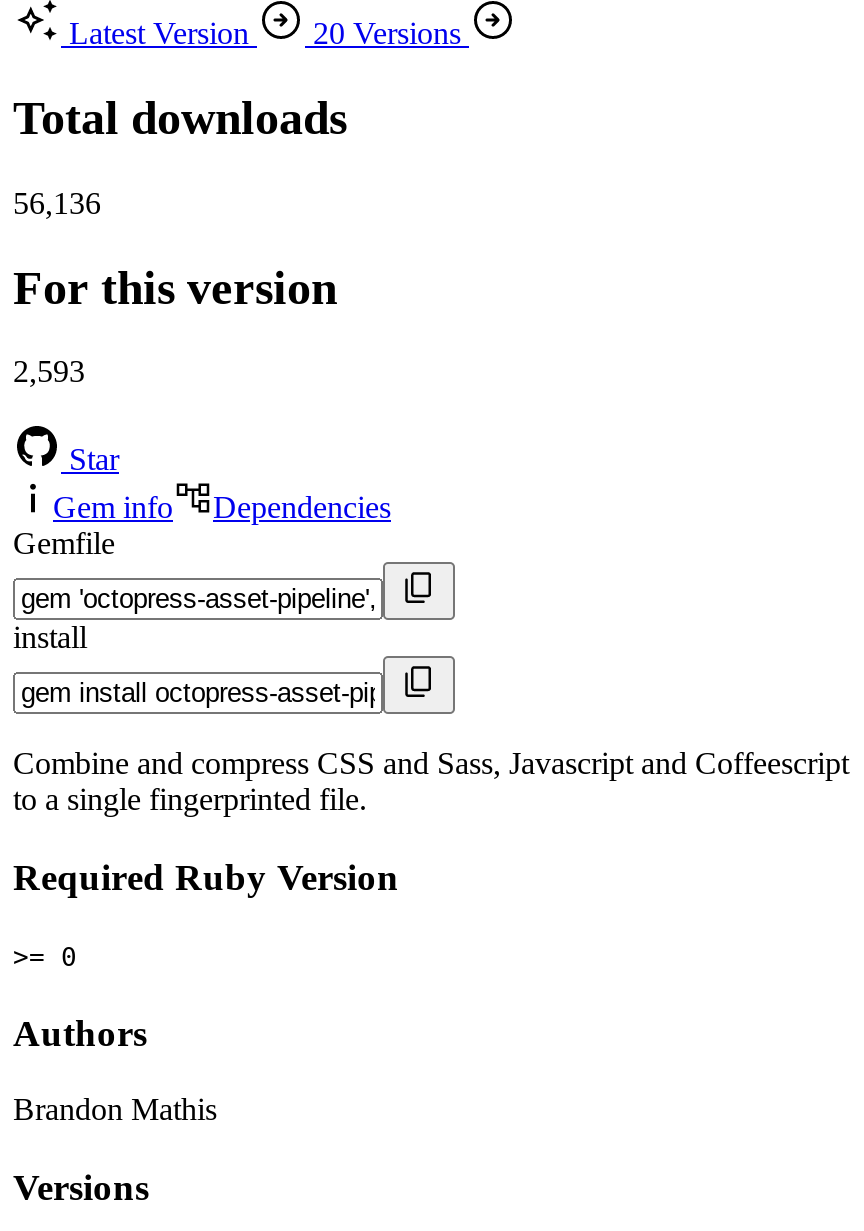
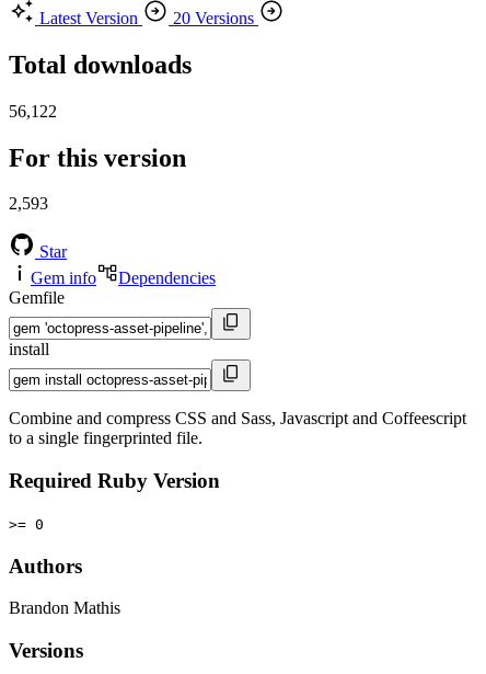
[13,185,101,219] 56,136 -> [9,101,57,120] 56,122

